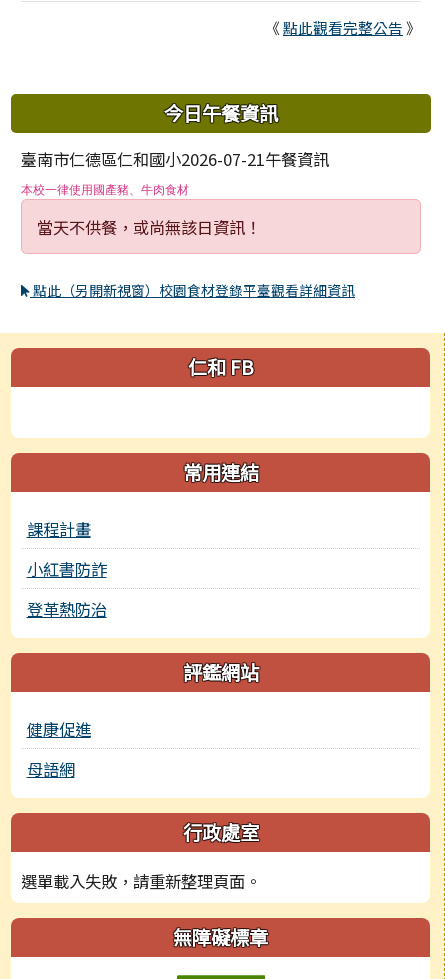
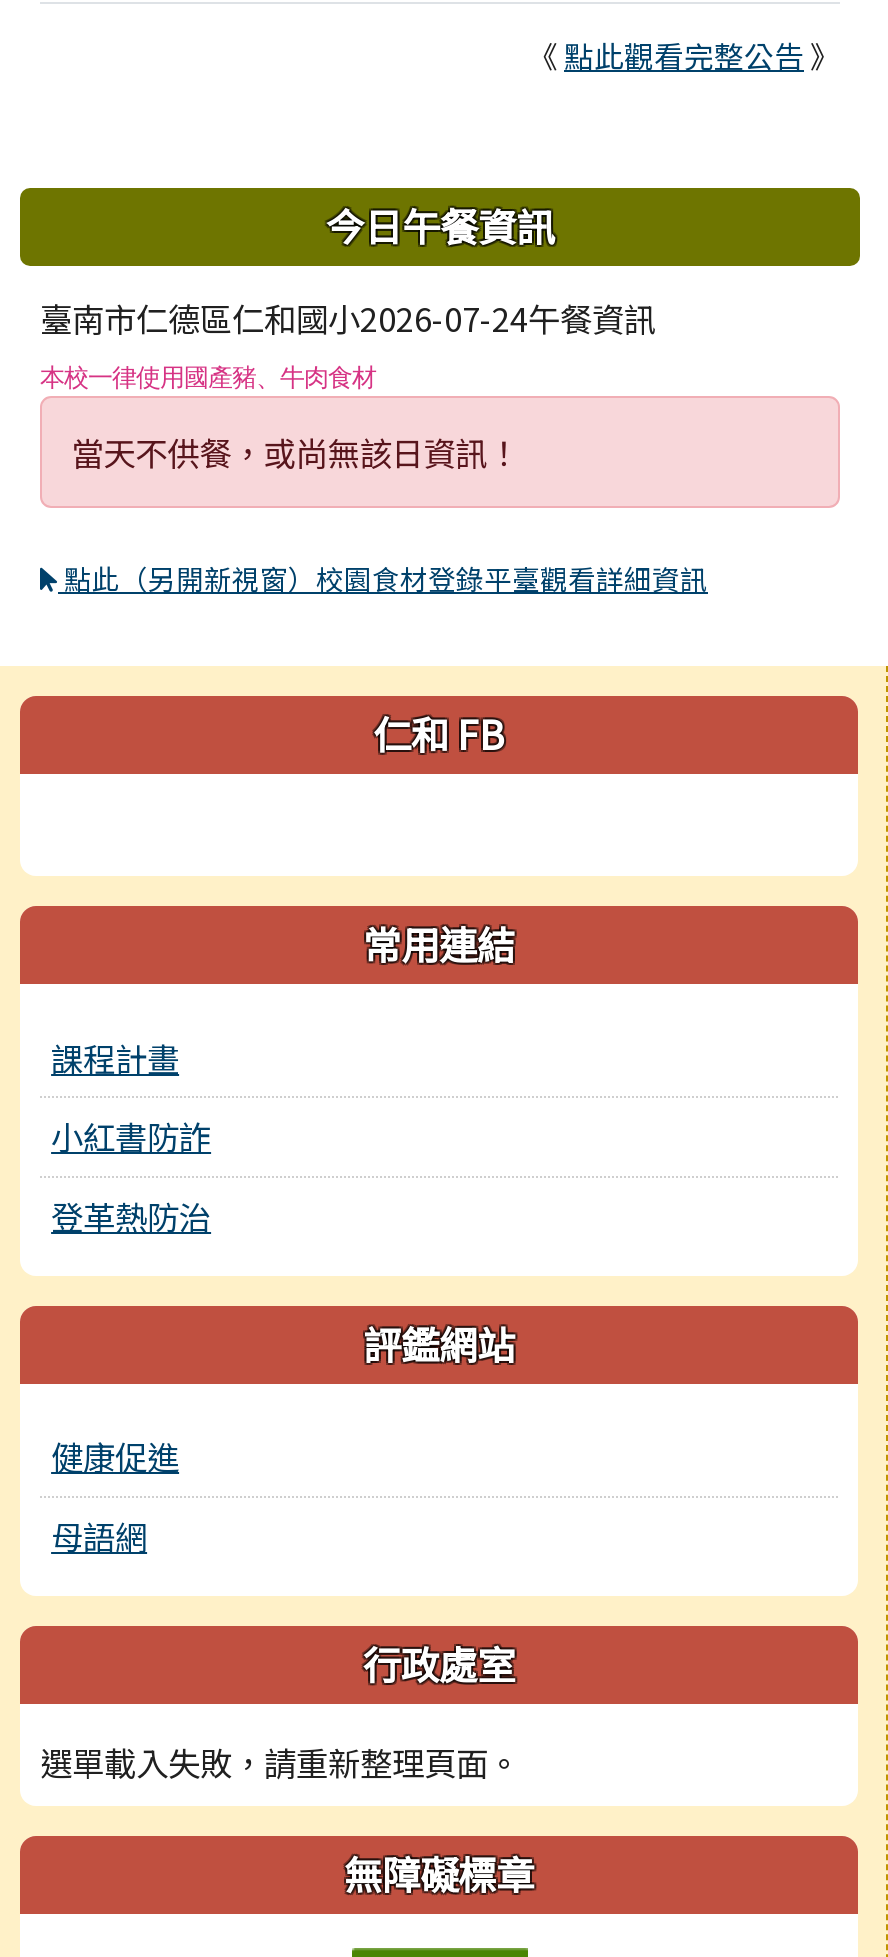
[21,147,329,171] 臺南市仁德區仁和國小2026-07-21午餐資訊 -> [40,294,656,342] 臺南市仁德區仁和國小2026-07-24午餐資訊

